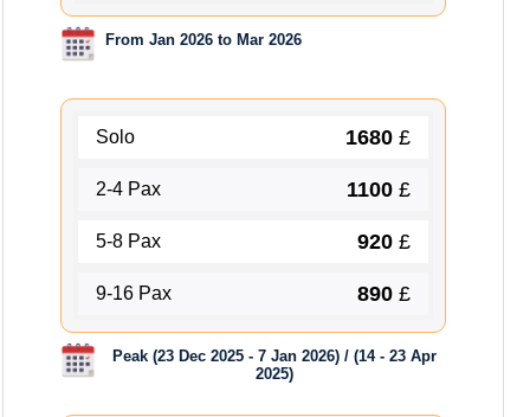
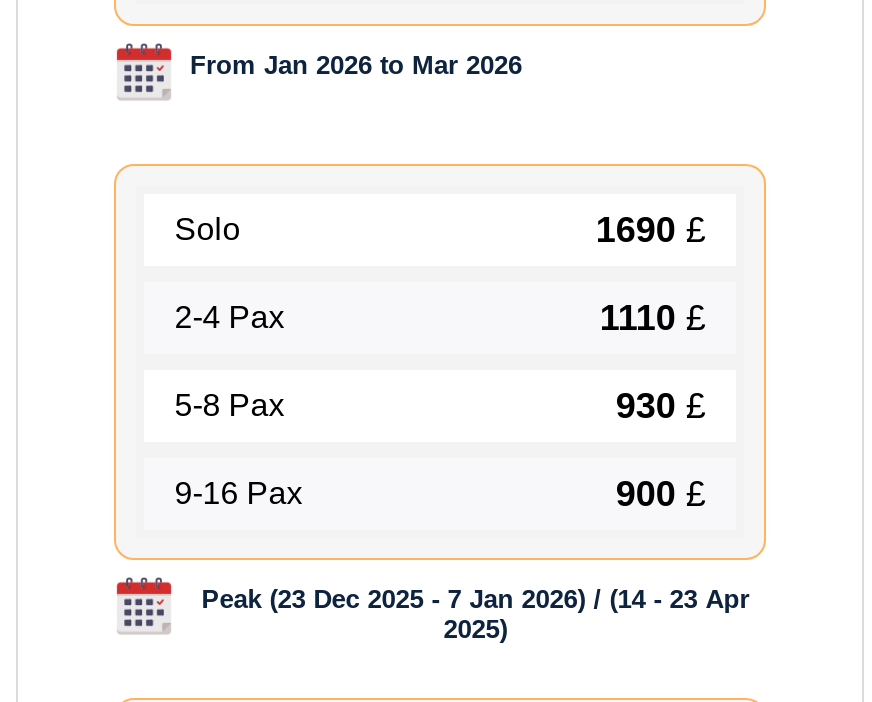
[345,126,410,150] 1680 £ -> [596,210,706,250] 1690 £
[346,178,410,202] 1100 £ -> [600,298,706,338] 1110 £
[357,230,410,254] 920 £ -> [616,386,706,426] 930 £
[357,282,410,306] 890 £ -> [616,474,706,514] 900 £

